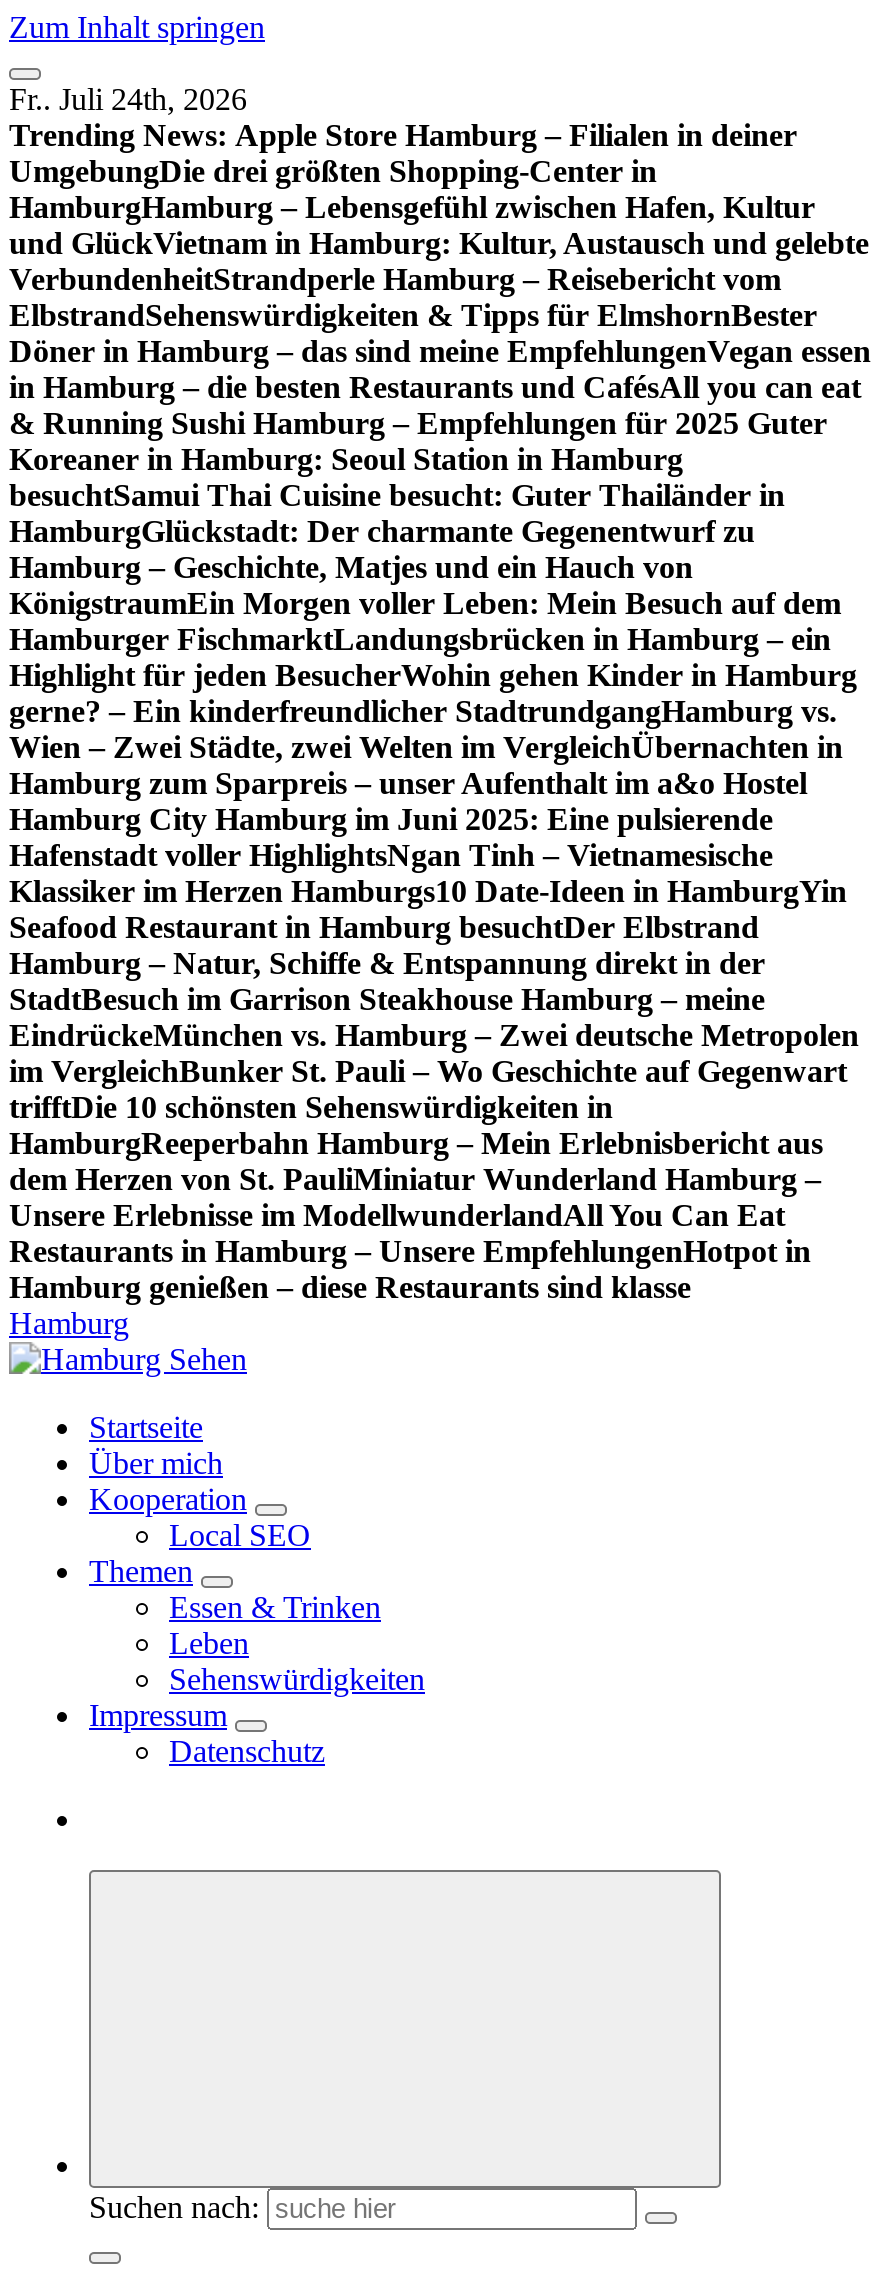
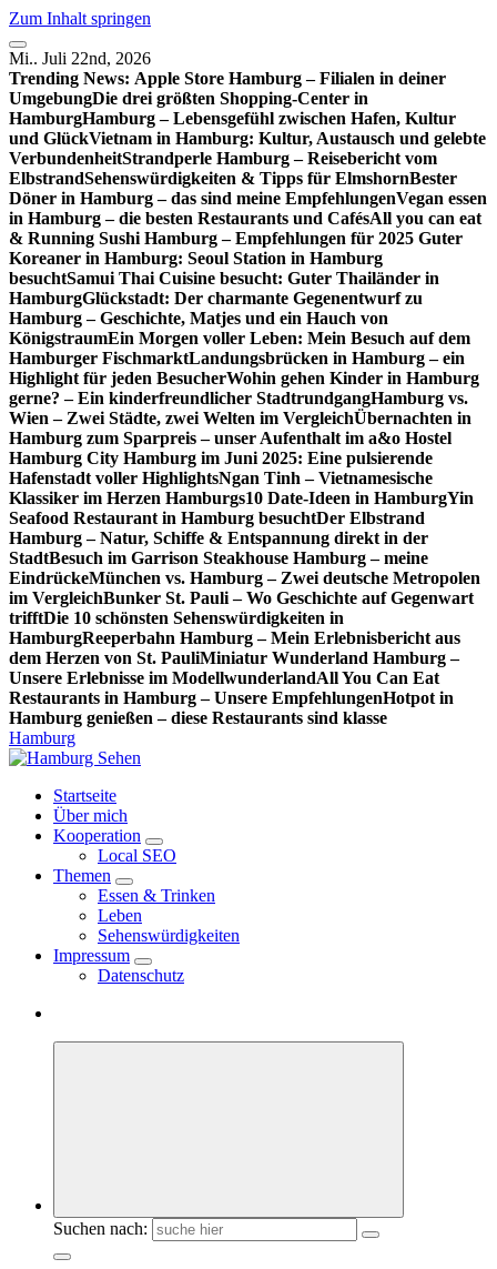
[9,82,247,116] Fr.. Juli 24th, 2026 -> [9,49,151,68] Mi.. Juli 22nd, 2026

